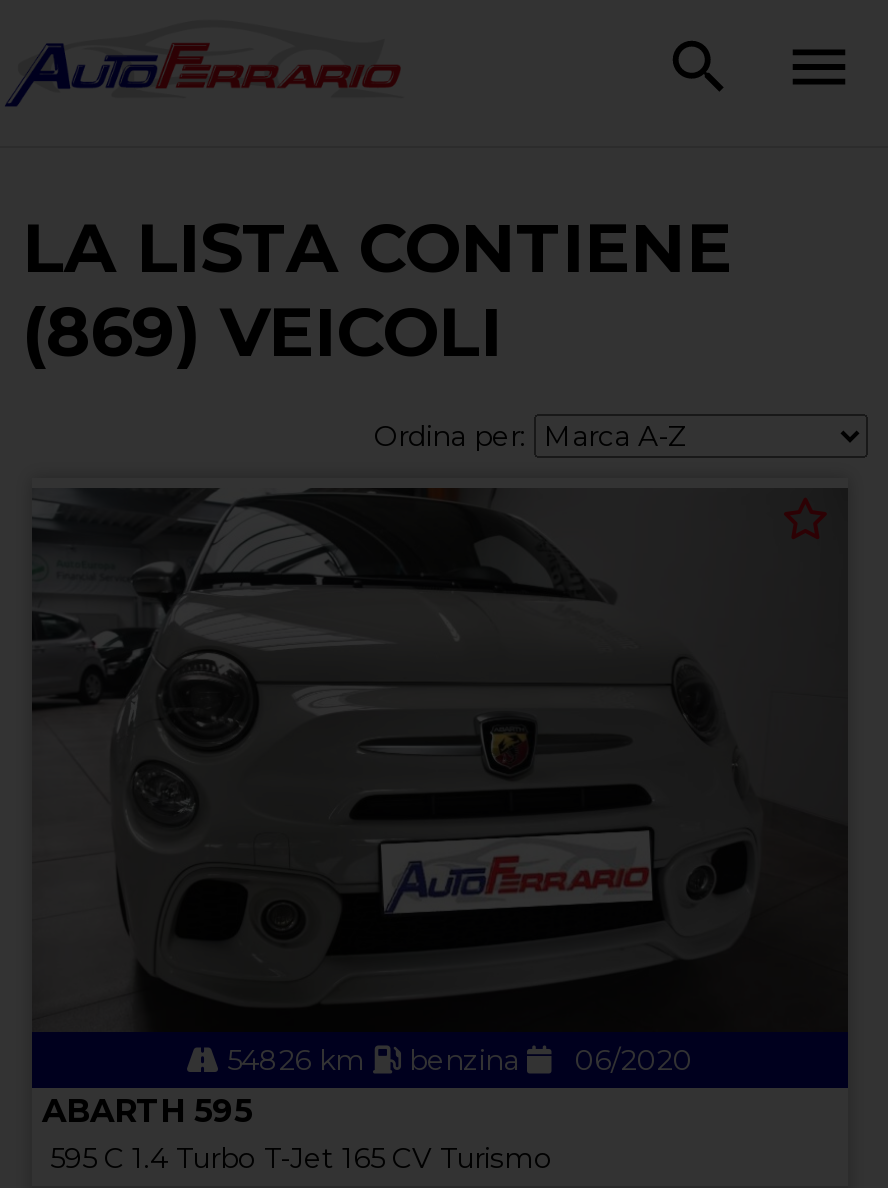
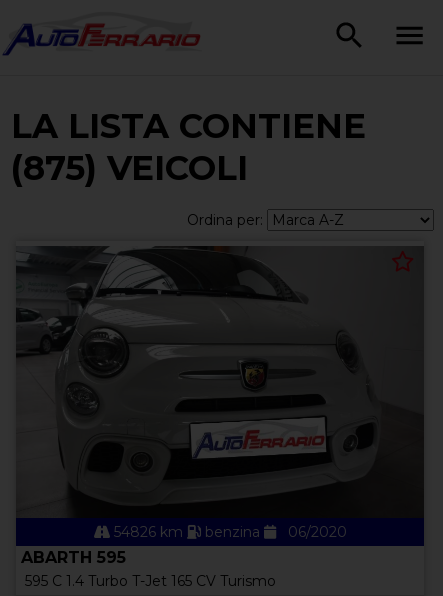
[22,290,502,374] (869) VEICOLI -> [11,147,248,189] (875) VEICOLI

